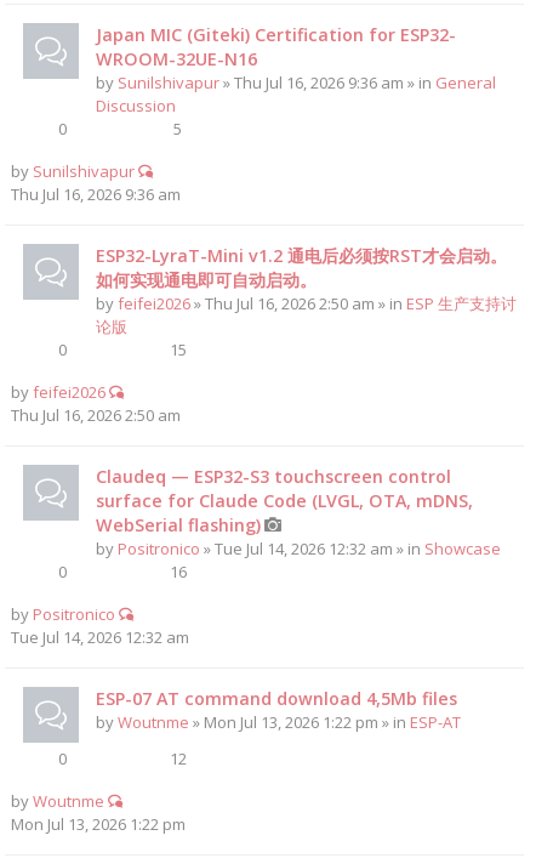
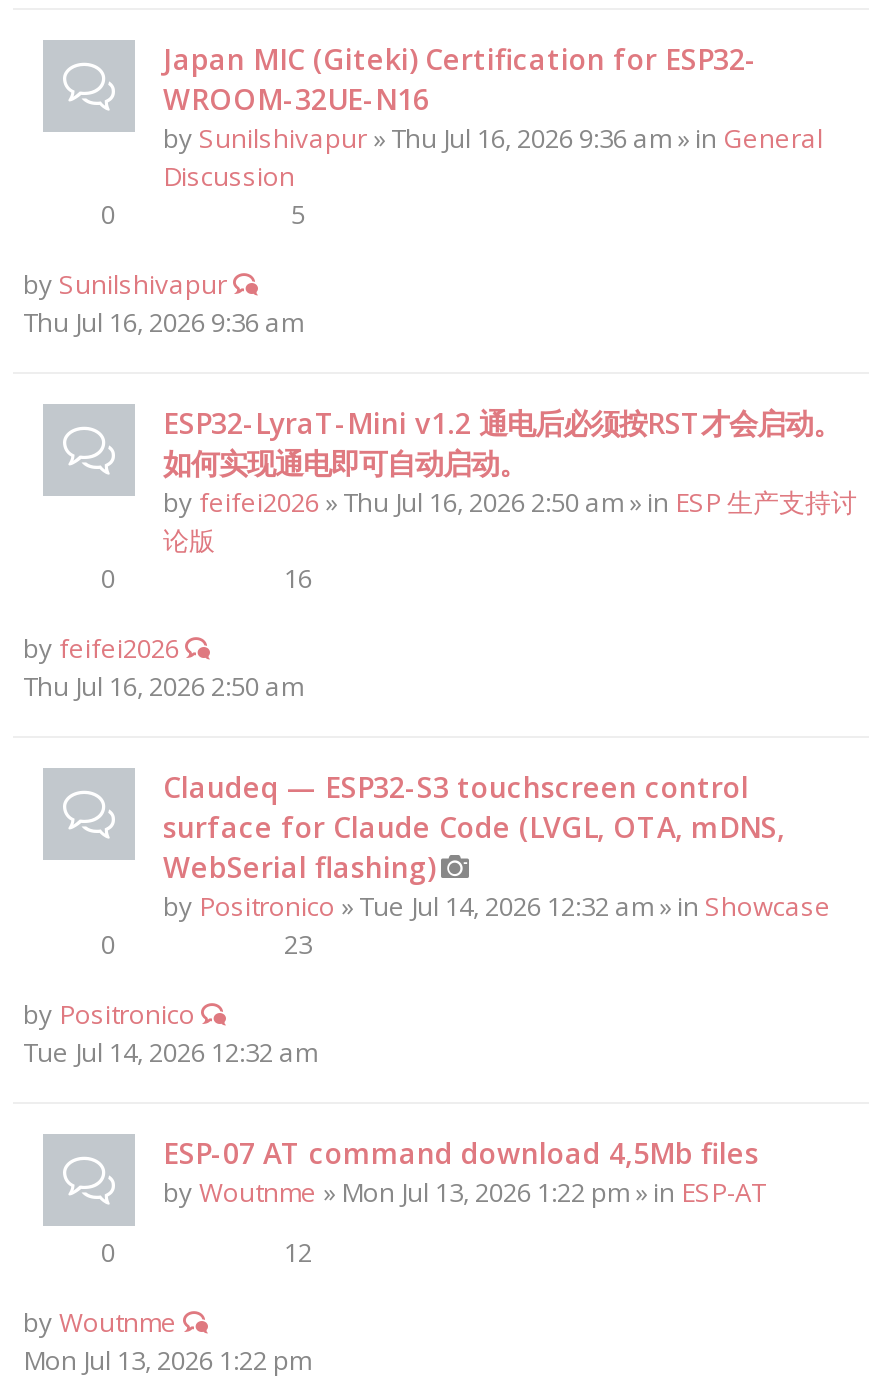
[169,339,186,360] 15 -> [284,560,312,596] 16
[169,561,186,583] 16 -> [284,926,312,962] 23

